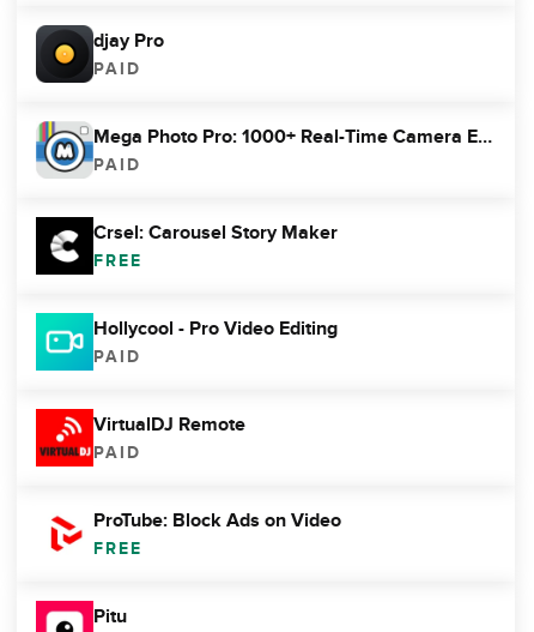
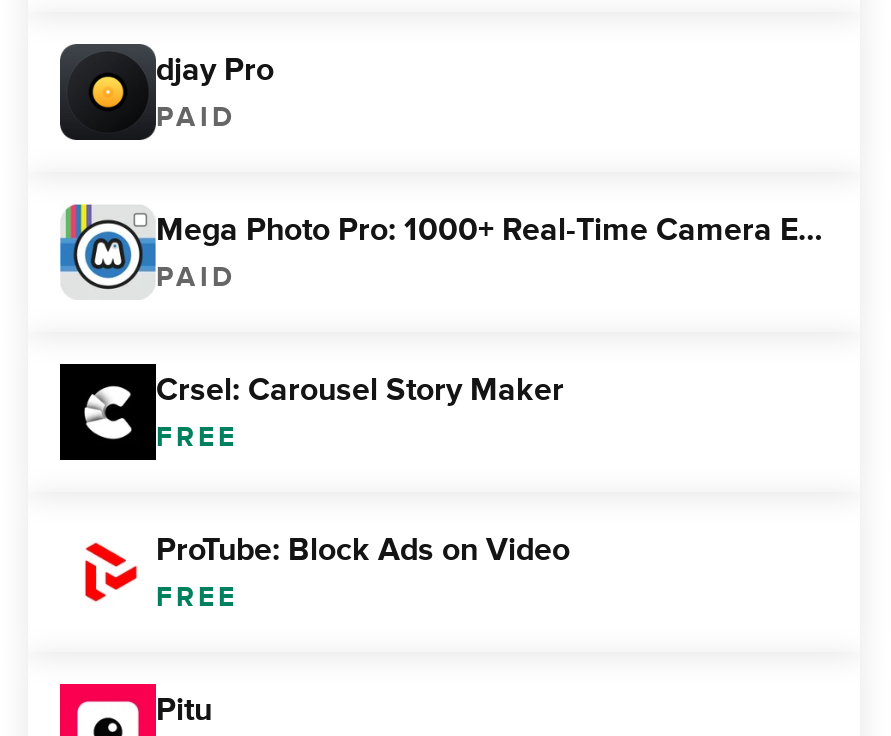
[35,312,338,462] [image] | Hollycool - Pro Video Editing | PAID | VirtualDJ Remote | PAID -> none
[36,409,77,468] [image] -> none

